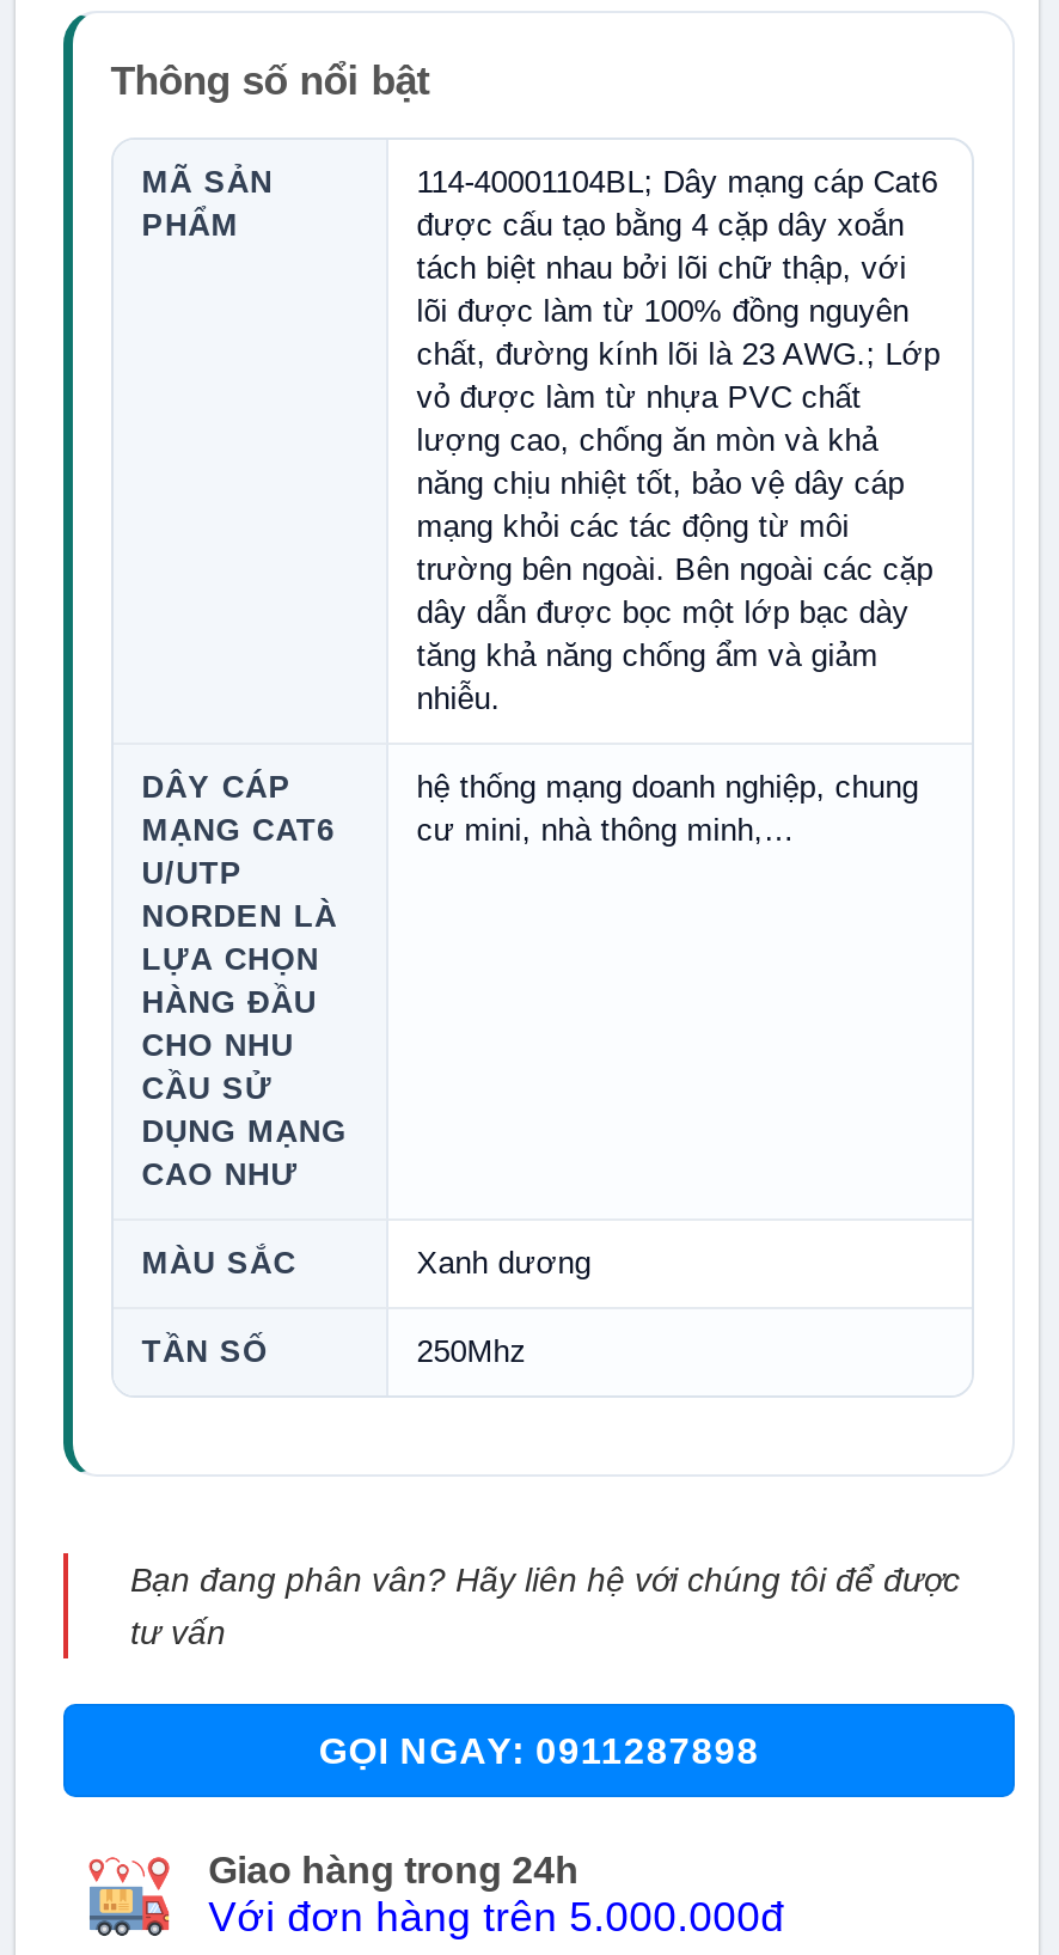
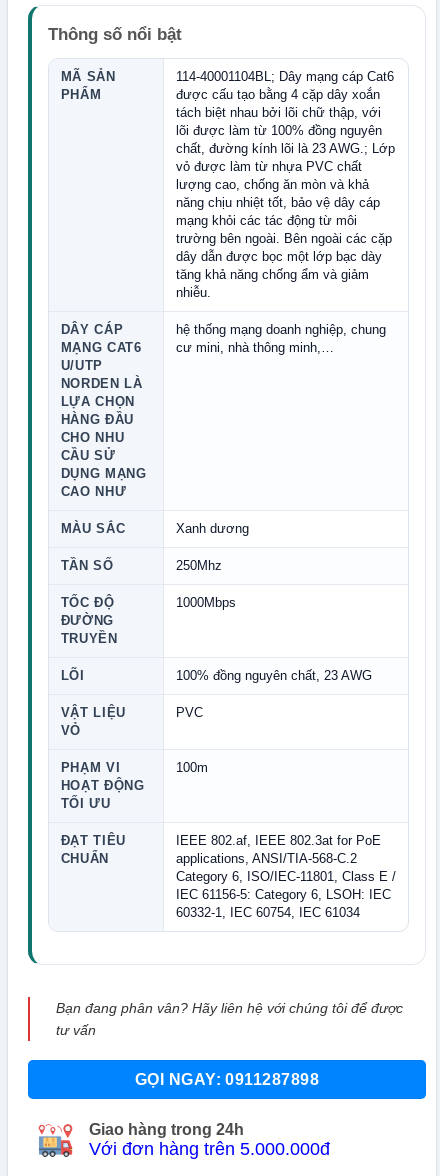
none -> [61,595,118,646] TỐC ĐỘ | ĐƯỜNG | TRUYỀN
none -> [61,668,372,738] LÕI | 100% đồng nguyên chất, 23 AWG | VẬT LIỆU | VỎ
none -> [61,760,145,811] PHẠM VI | HOẠT ĐỘNG | TỐI ƯU
none -> [61,833,126,866] ĐẠT TIÊU | CHUẨN
none -> [176,595,236,610] 1000Mbps
none -> [176,705,203,720] PVC
none -> [176,760,208,775] 100m
none -> [176,833,396,920] IEEE 802.af, IEEE 802.3at for PoE | applications, ANSI/TIA-568-C.2 | Category 6, ISO/IEC-11801, Class E / | IEC 61156-5: Category 6, LSOH: IEC | 60332-1, IEC 60754, IEC 61034

